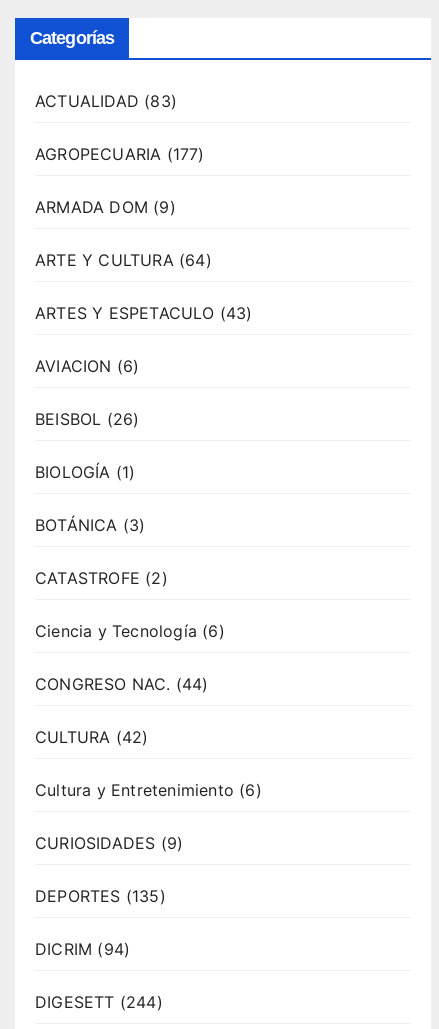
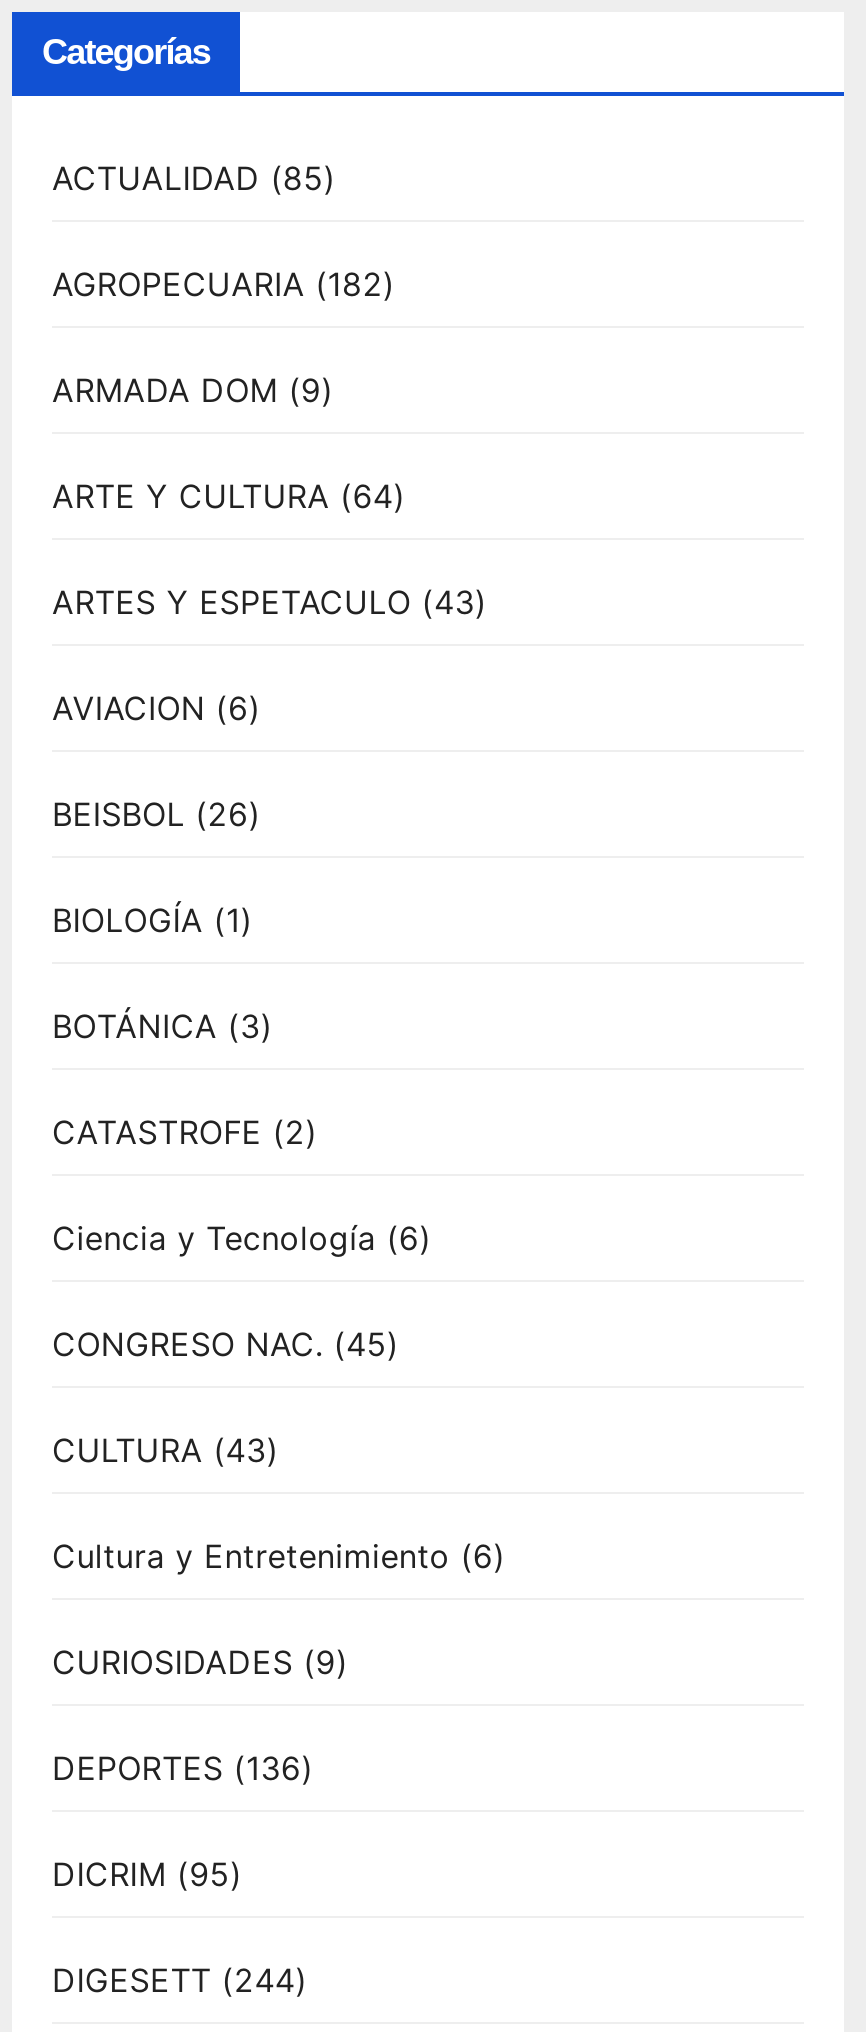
[35,91,177,111] ACTUALIDAD (83) -> [52,158,336,198] ACTUALIDAD (85)
[35,144,205,164] AGROPECUARIA (177) -> [52,264,395,304] AGROPECUARIA (182)
[35,674,209,694] CONGRESO NAC. (44) -> [52,1324,399,1364] CONGRESO NAC. (45)
[35,727,148,747] CULTURA (42) -> [52,1430,279,1470] CULTURA (43)
[35,886,166,906] DEPORTES (135) -> [52,1748,314,1788] DEPORTES (136)
[35,939,130,959] DICRIM (94) -> [52,1854,242,1894] DICRIM (95)

